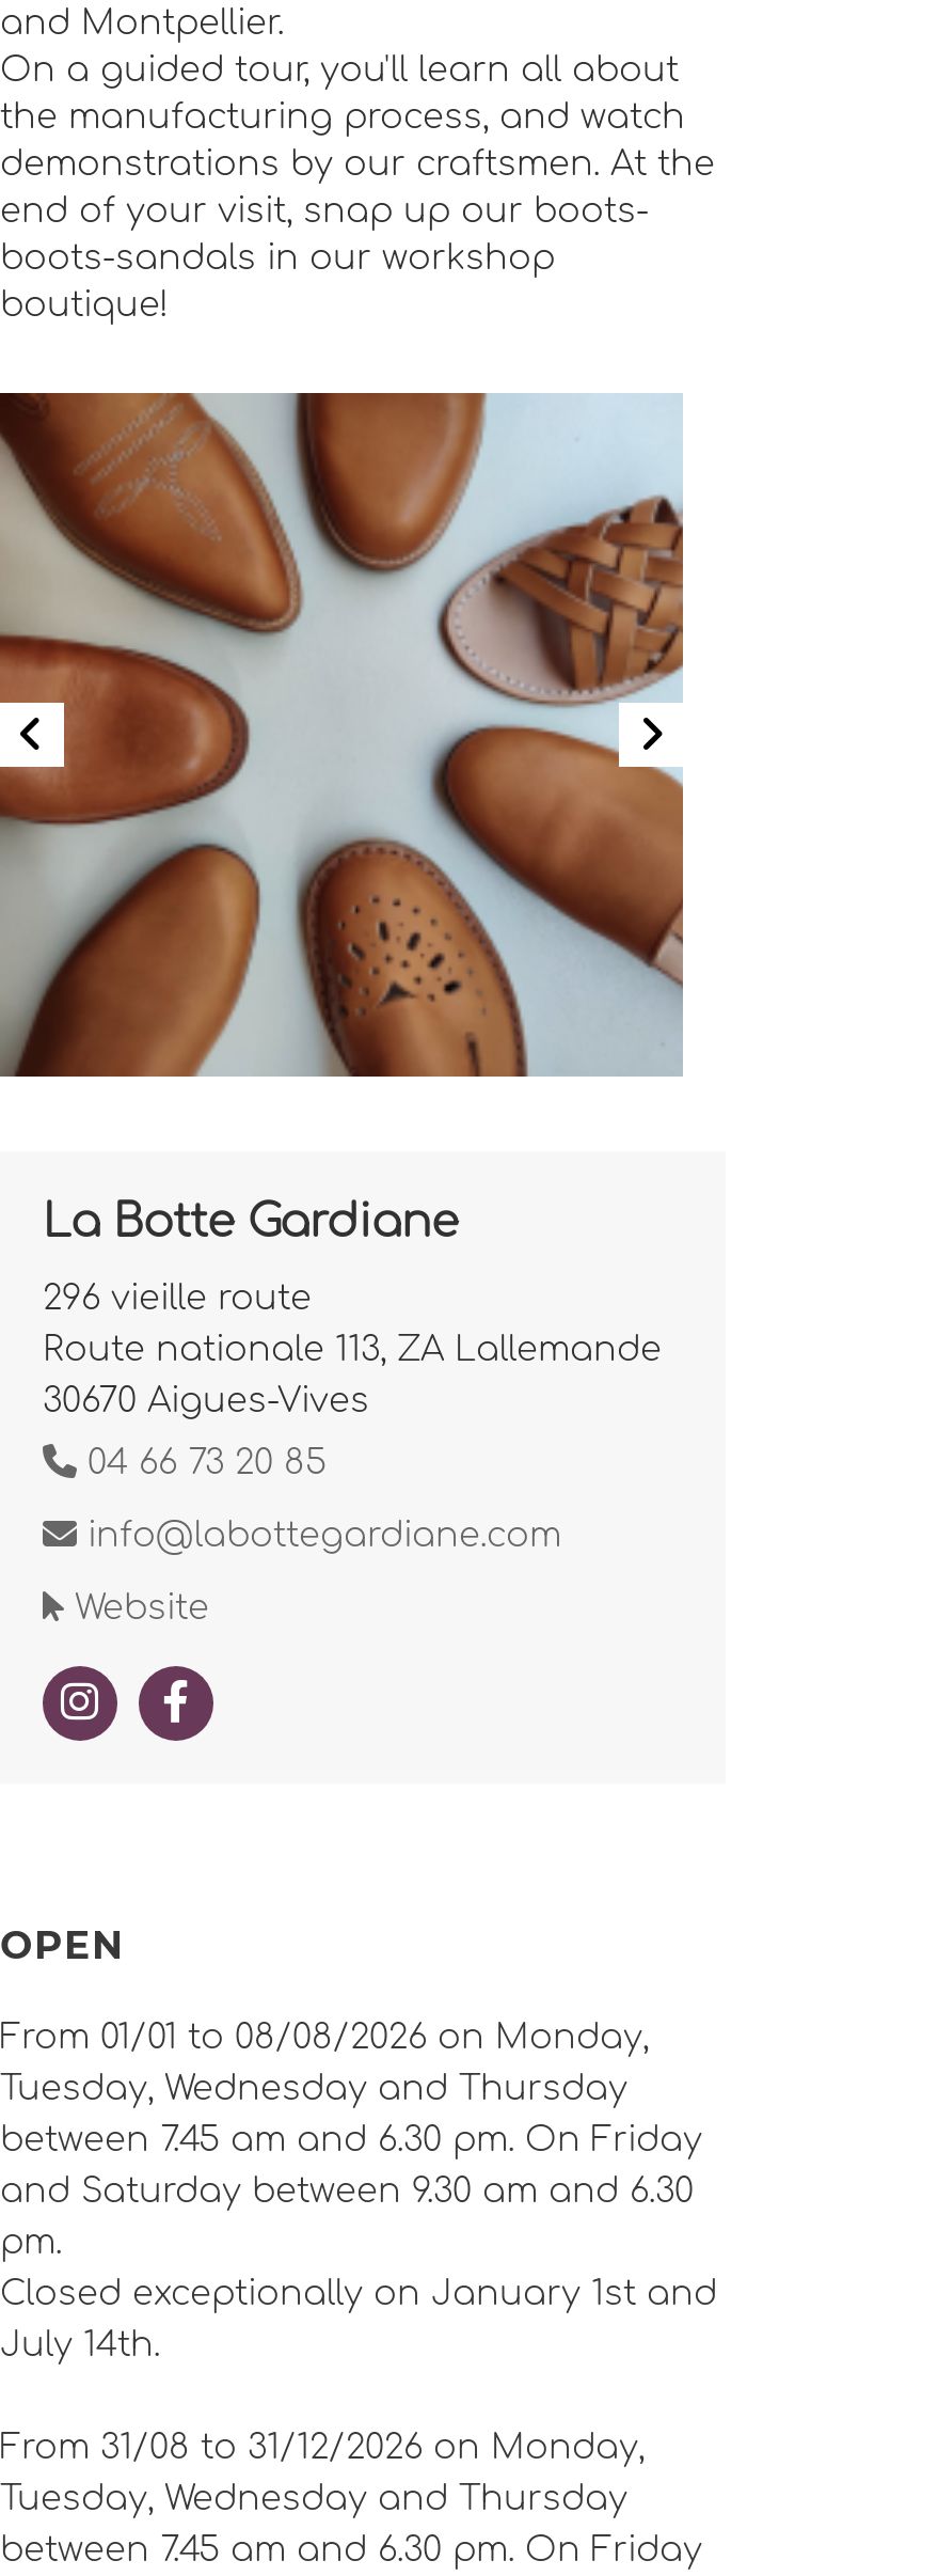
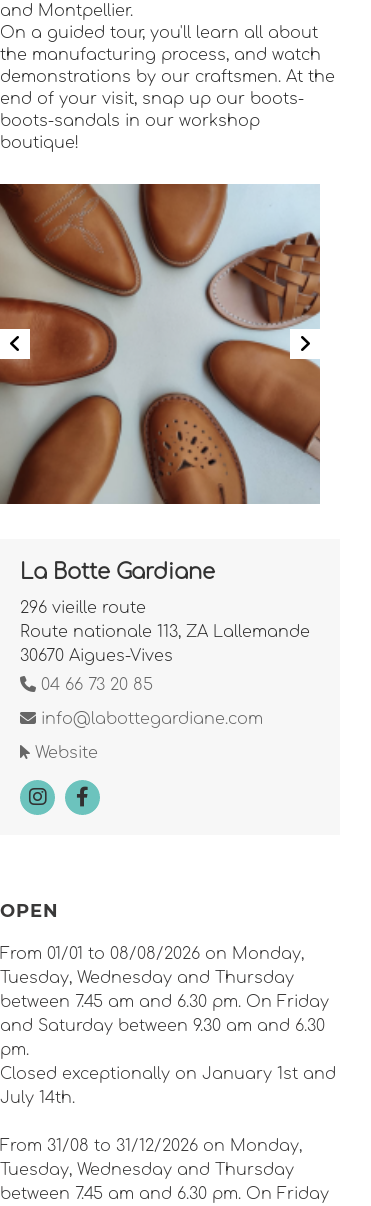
[41,1664,120,1743] [image] -> [19,779,56,816] [image]
[137,1664,216,1743] [image] -> [64,779,101,816] [image]

